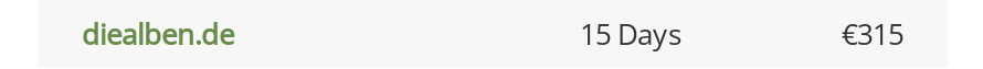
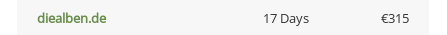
[580,14,681,54] 15 Days -> [262,9,308,27] 17 Days

